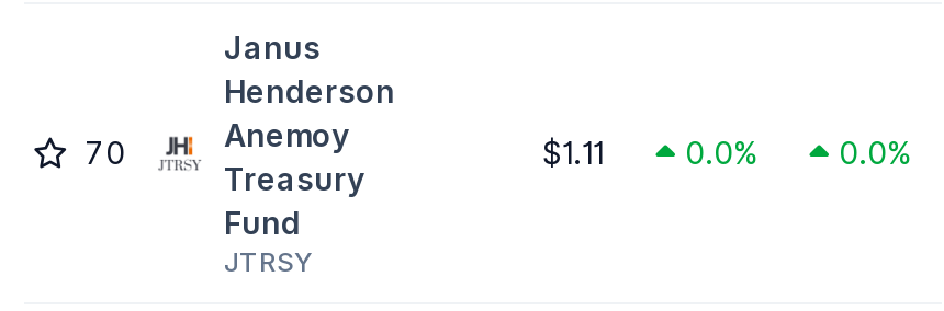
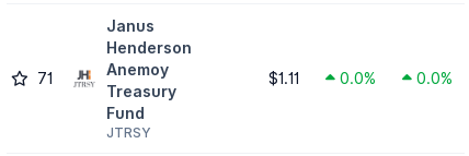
[86,133,125,170] 70 -> [37,69,53,87] 71

